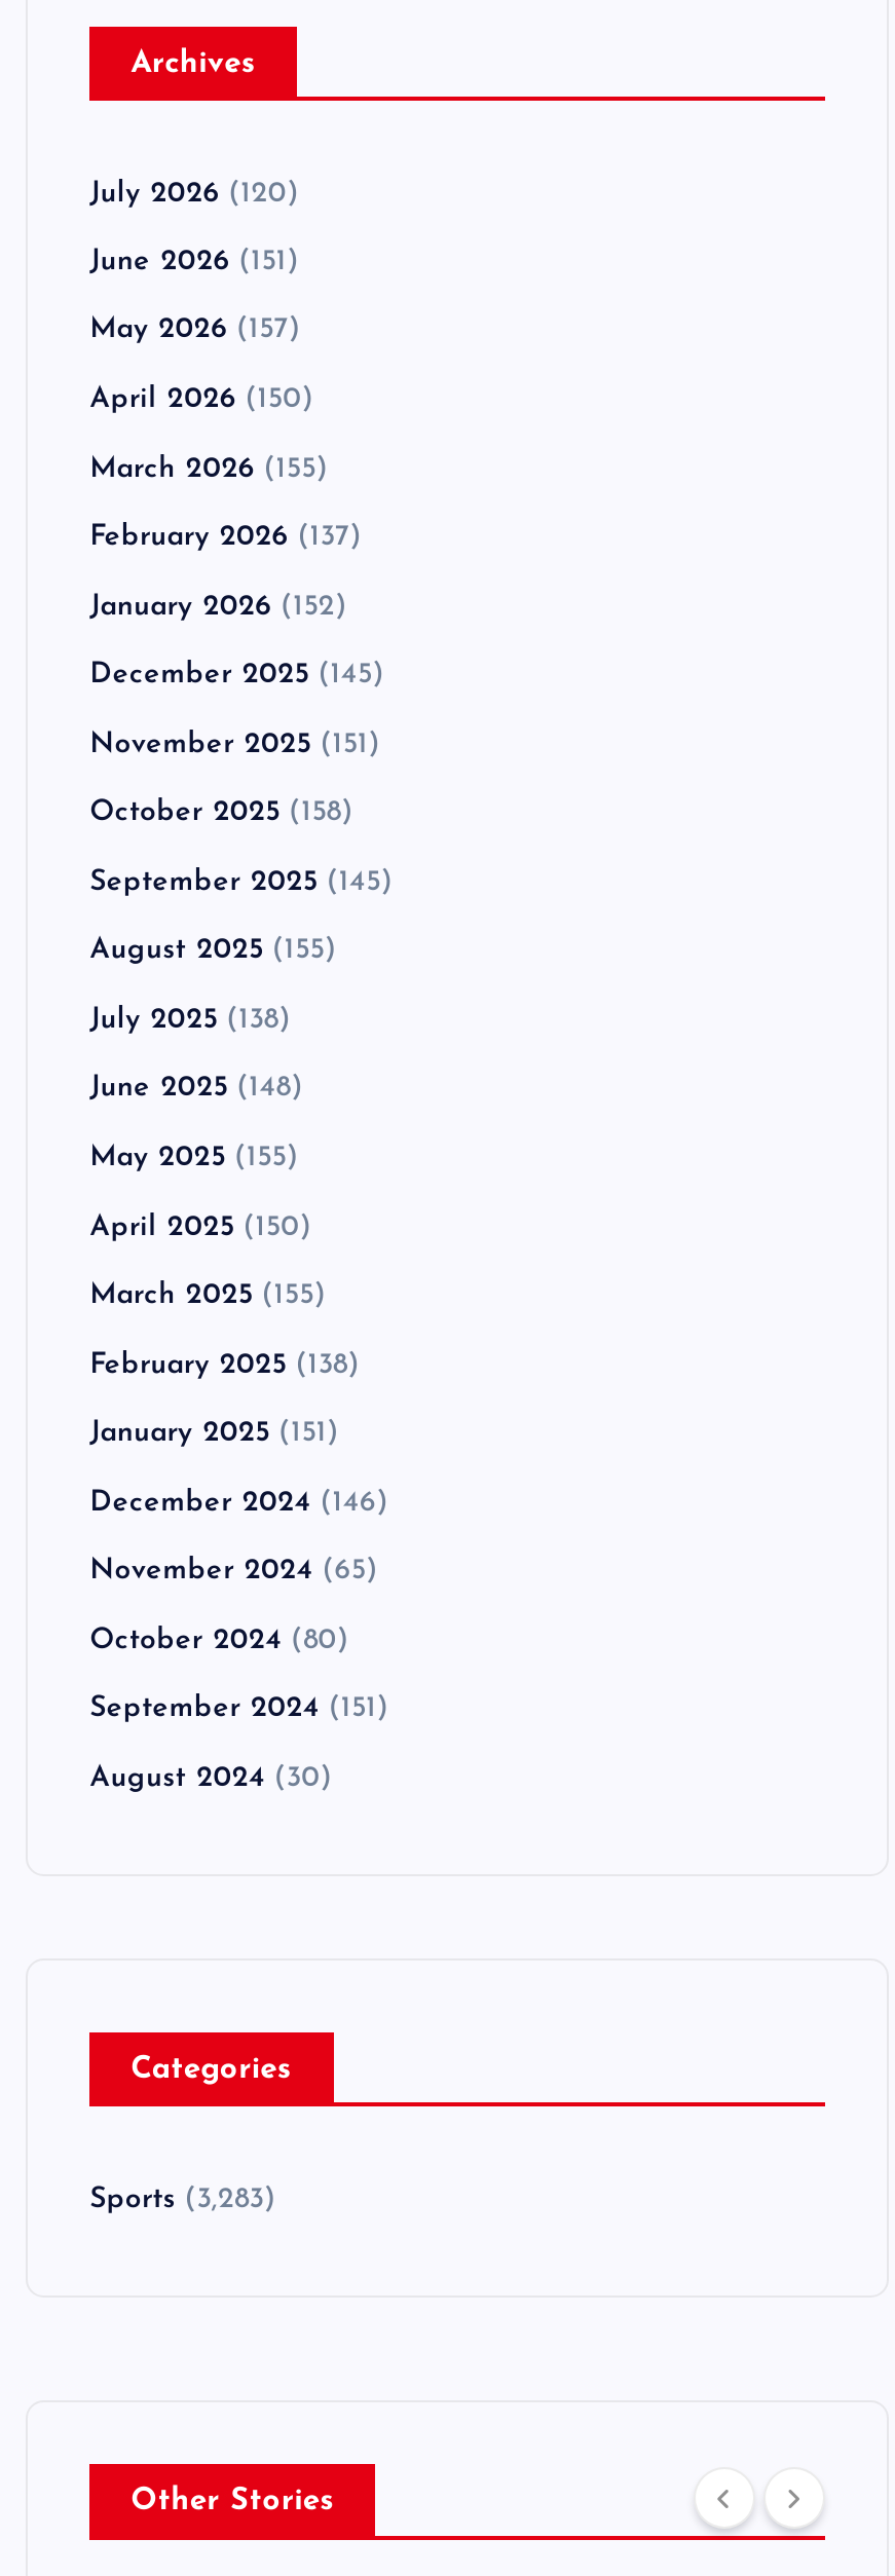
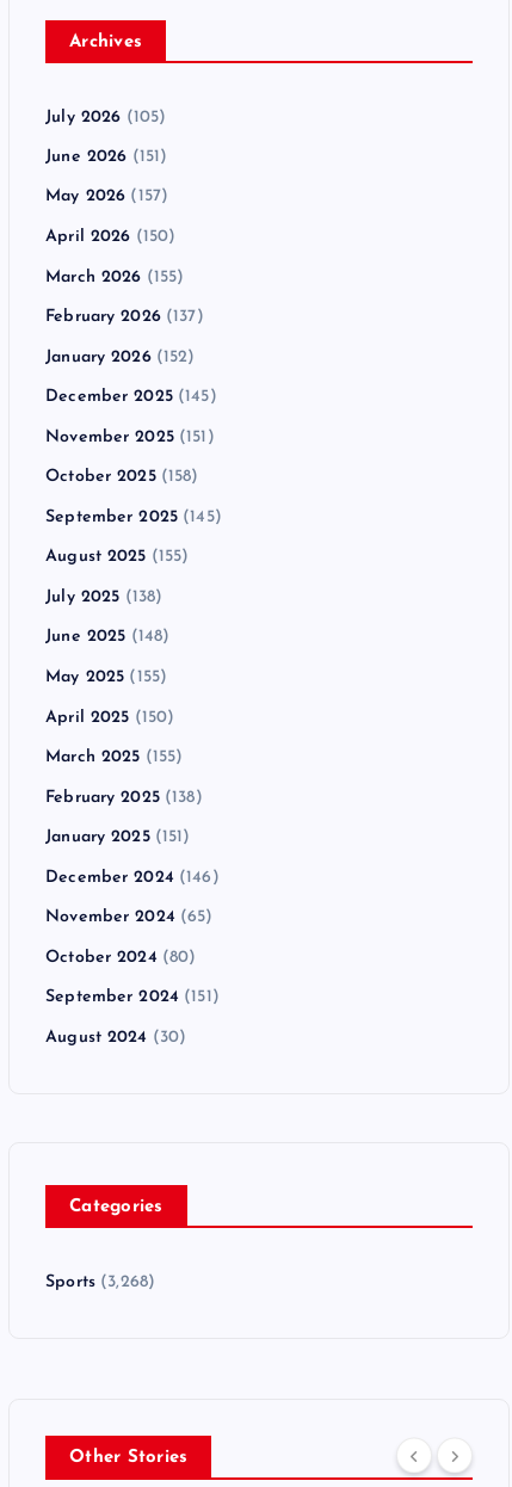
[90,178,299,209] July 2026 (120) -> [45,108,166,126] July 2026 (105)
[90,2185,277,2216] Sports (3,283) -> [45,1274,155,1292] Sports (3,268)

